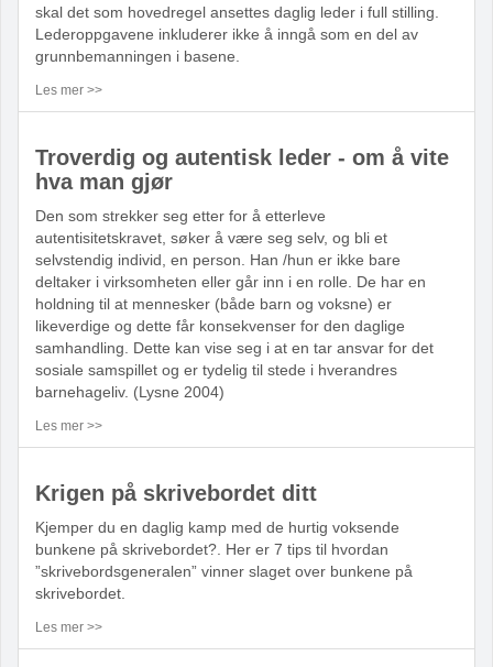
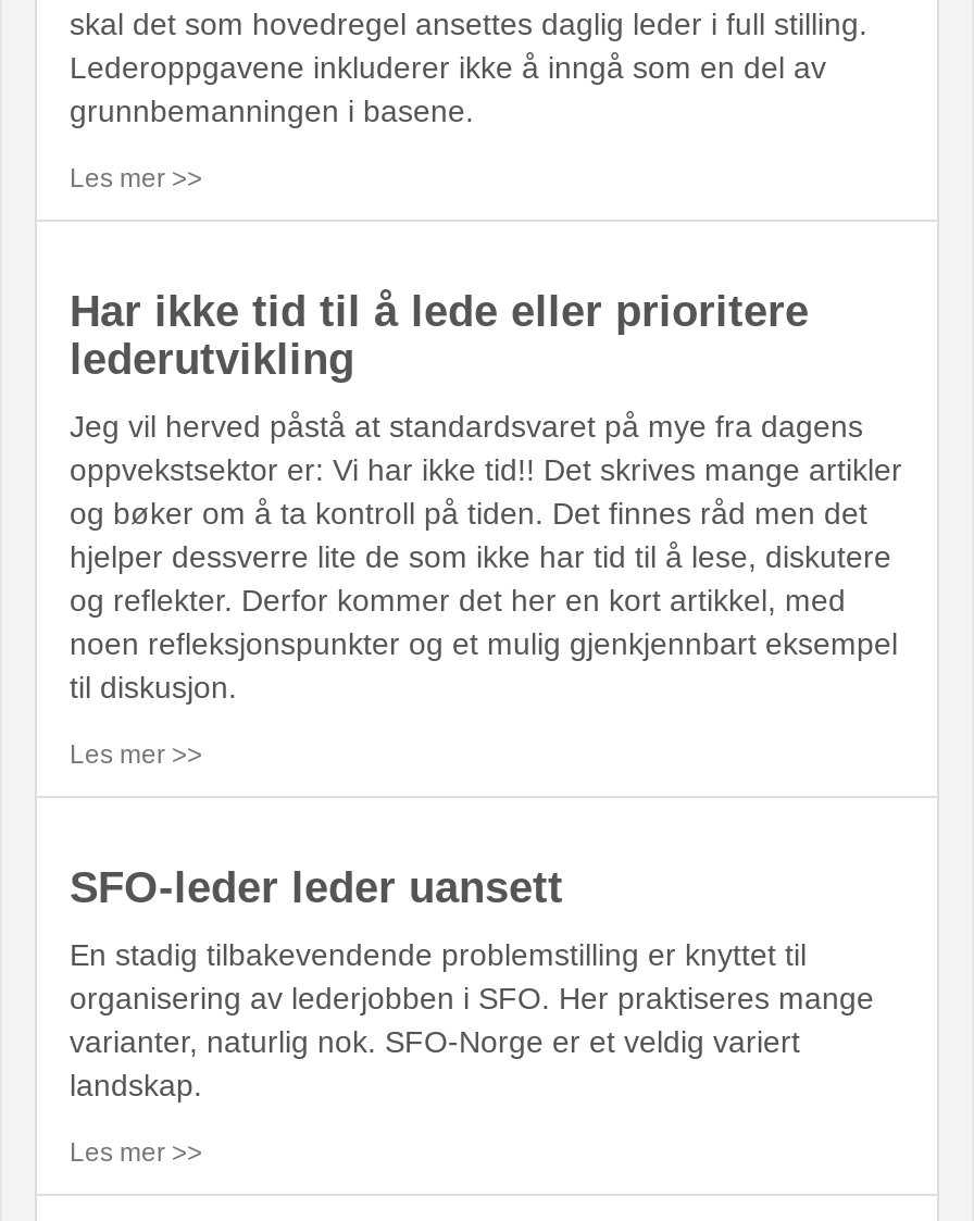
[35,145,449,193] Troverdig og autentisk leder - om å vite | hva man gjør -> [70,286,809,382] Har ikke tid til å lede eller prioritere | lederutvikling
[35,207,434,400] Den som strekker seg etter for å etterleve | autentisitetskravet, søker å være seg selv, og bli et | selvstendig individ, en person. Han /hun er ikke bare | deltaker i virksomheten eller går inn i en rolle. De har en | holdning til at mennesker (både barn og voksne) er | likeverdige og dette får konsekvenser for den daglige | samhandling. Dette kan vise seg i at en tar ansvar for det | sosiale samspillet og er tydelig til stede i hverandres | barnehageliv. (Lysne 2004) -> [70,408,902,704] Jeg vil herved påstå at standardsvaret på mye fra dagens | oppvekstsektor er: Vi har ikke tid!! Det skrives mange artikler | og bøker om å ta kontroll på tiden. Det finnes råd men det | hjelper dessverre lite de som ikke har tid til å lese, diskutere | og reflekter. Derfor kommer det her en kort artikkel, med | noen refleksjonspunkter og et mulig gjenkjennbart eksempel | til diskusjon.
[35,481,317,505] Krigen på skrivebordet ditt -> [70,863,563,910] SFO-leder leder uansett
[35,518,413,602] Kjemper du en daglig kamp med de hurtig voksende | bunkene på skrivebordet?. Her er 7 tips til hvordan | ”skrivebordsgeneralen” vinner slaget over bunkene på | skrivebordet. -> [70,937,874,1102] En stadig tilbakevendende problemstilling er knyttet til | organisering av lederjobben i SFO. Her praktiseres mange | varianter, naturlig nok. SFO-Norge er et veldig variert | landskap.

